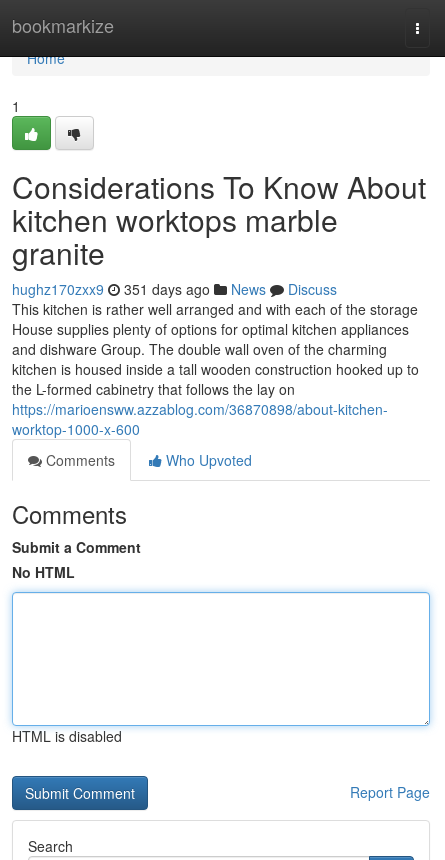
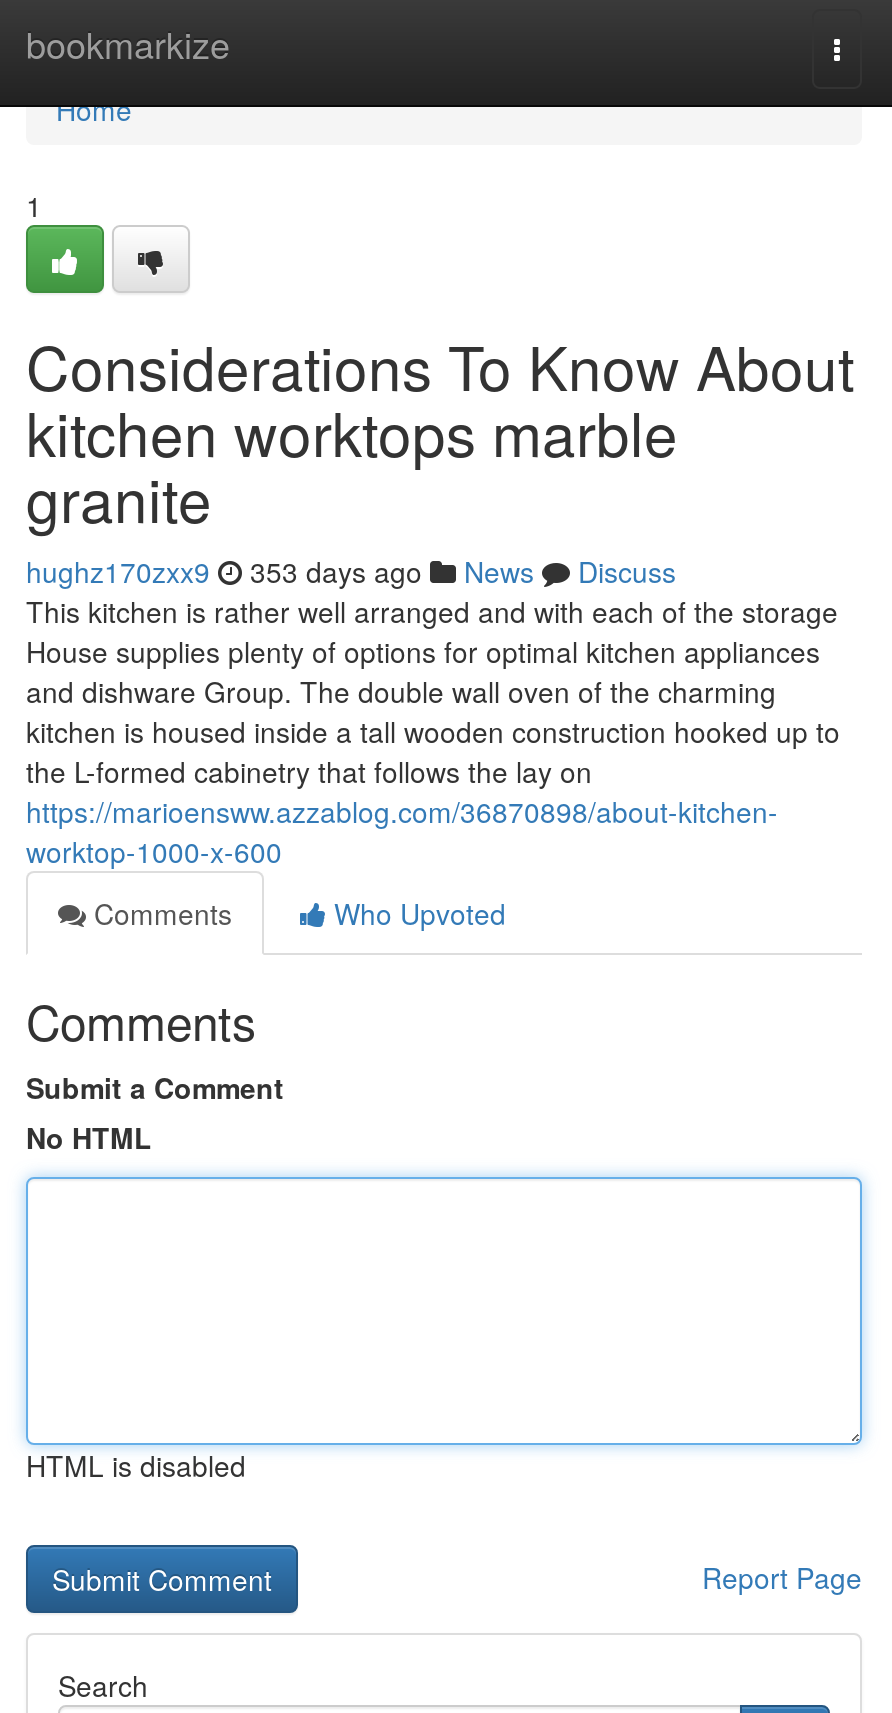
[12,279,337,299] hughz170zxx9 351 days ago News Discuss -> [26,551,676,591] hughz170zxx9 353 days ago News Discuss

